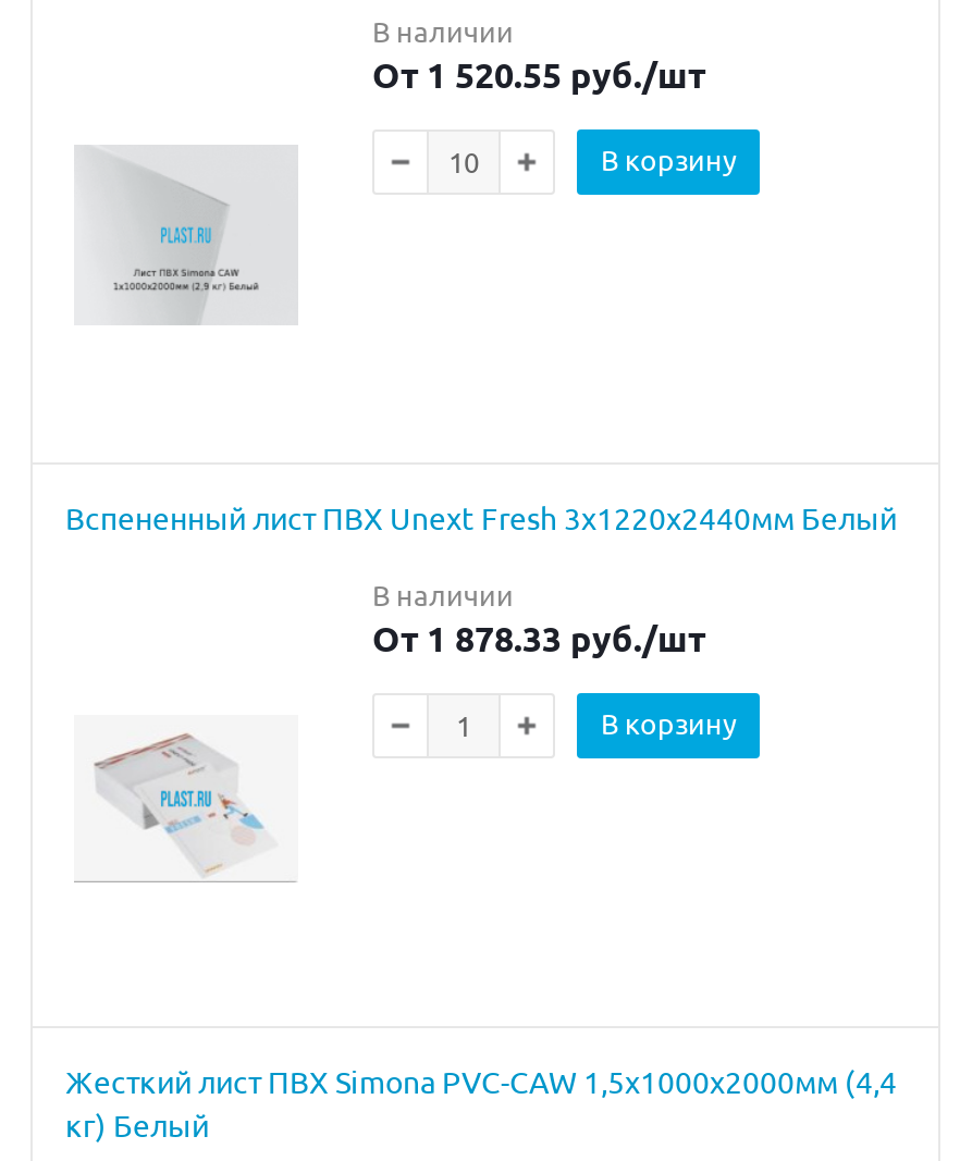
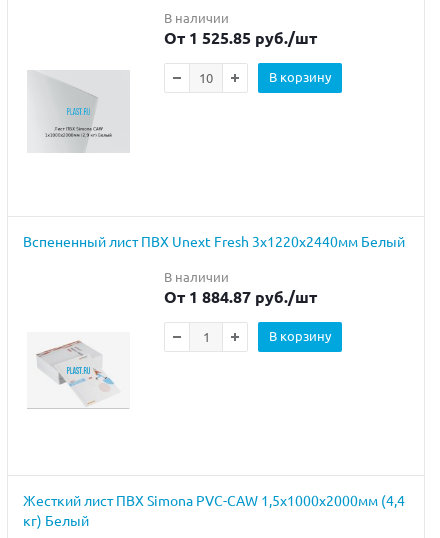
[372,50,705,96] От 1 520.55 руб./шт -> [164,27,317,48] От 1 525.85 руб./шт
[372,614,705,660] От 1 878.33 руб./шт -> [164,286,317,307] От 1 884.87 руб./шт

